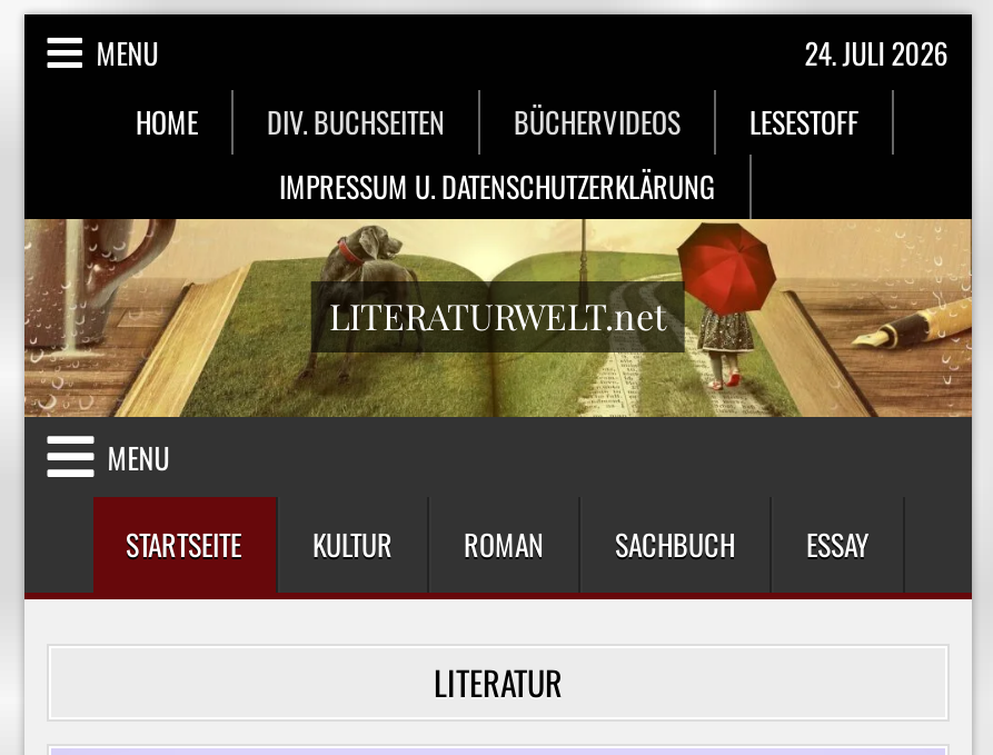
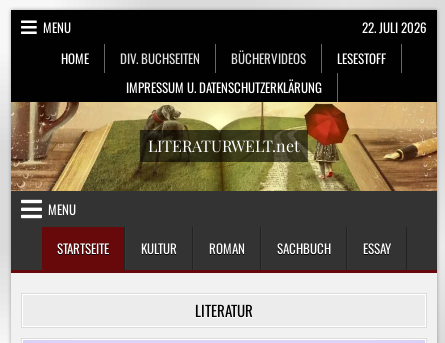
[805,30,949,74] 24. JULI 2026 -> [362,17,427,37] 22. JULI 2026

